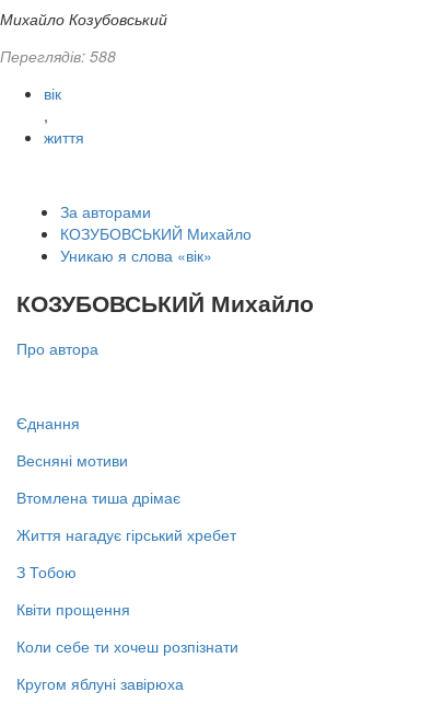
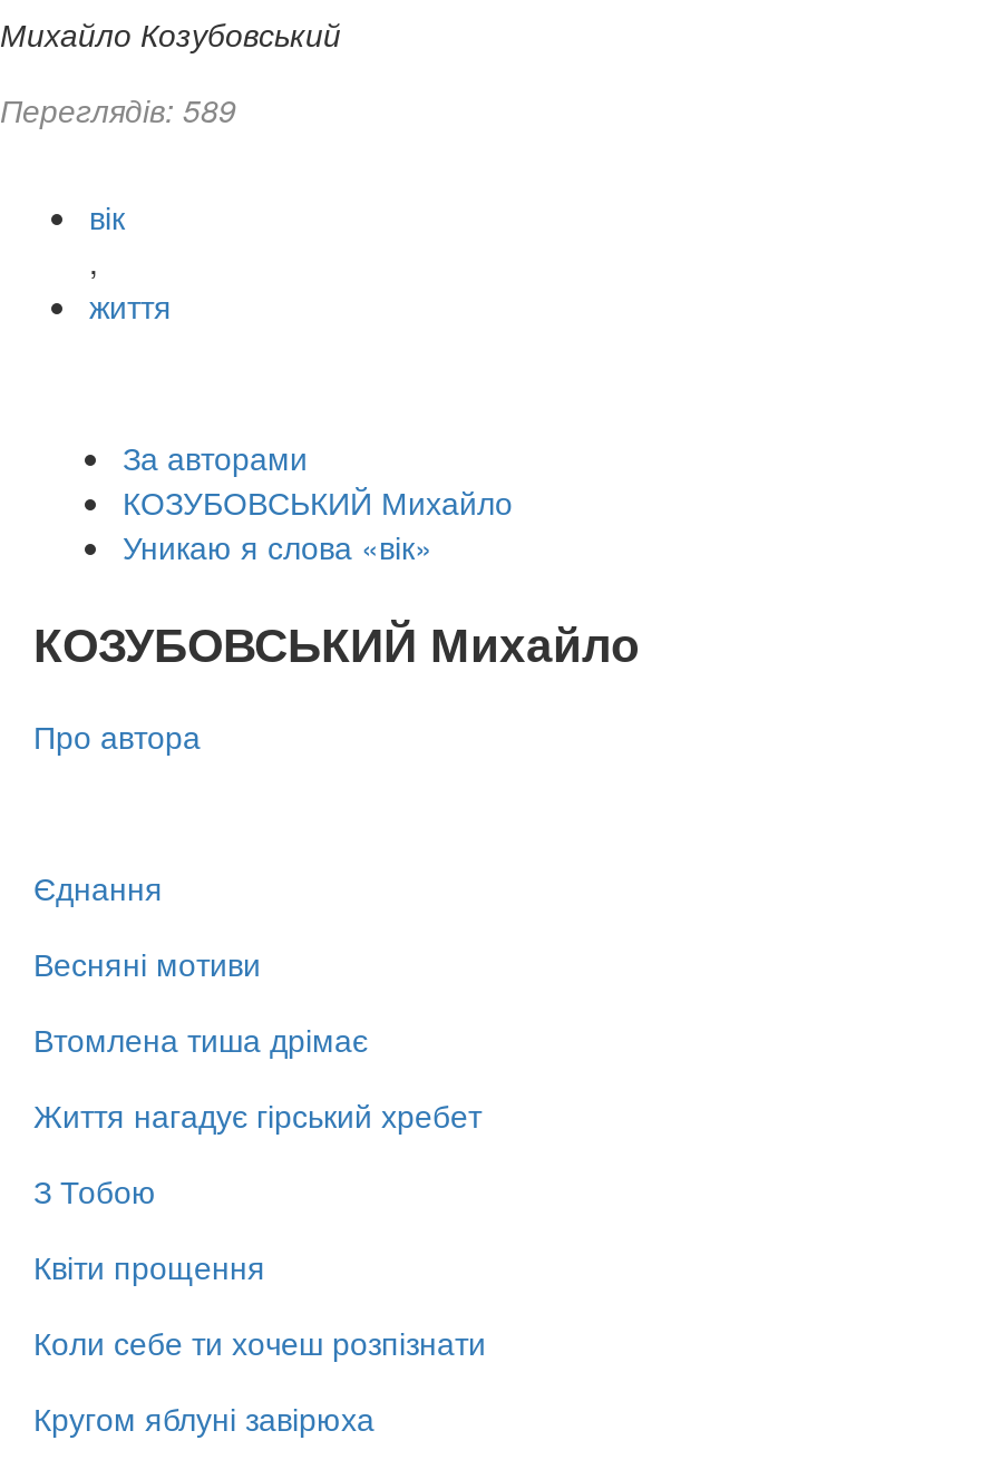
[0,45,116,67] Переглядів: 588 -> [0,88,236,132] Переглядів: 589

